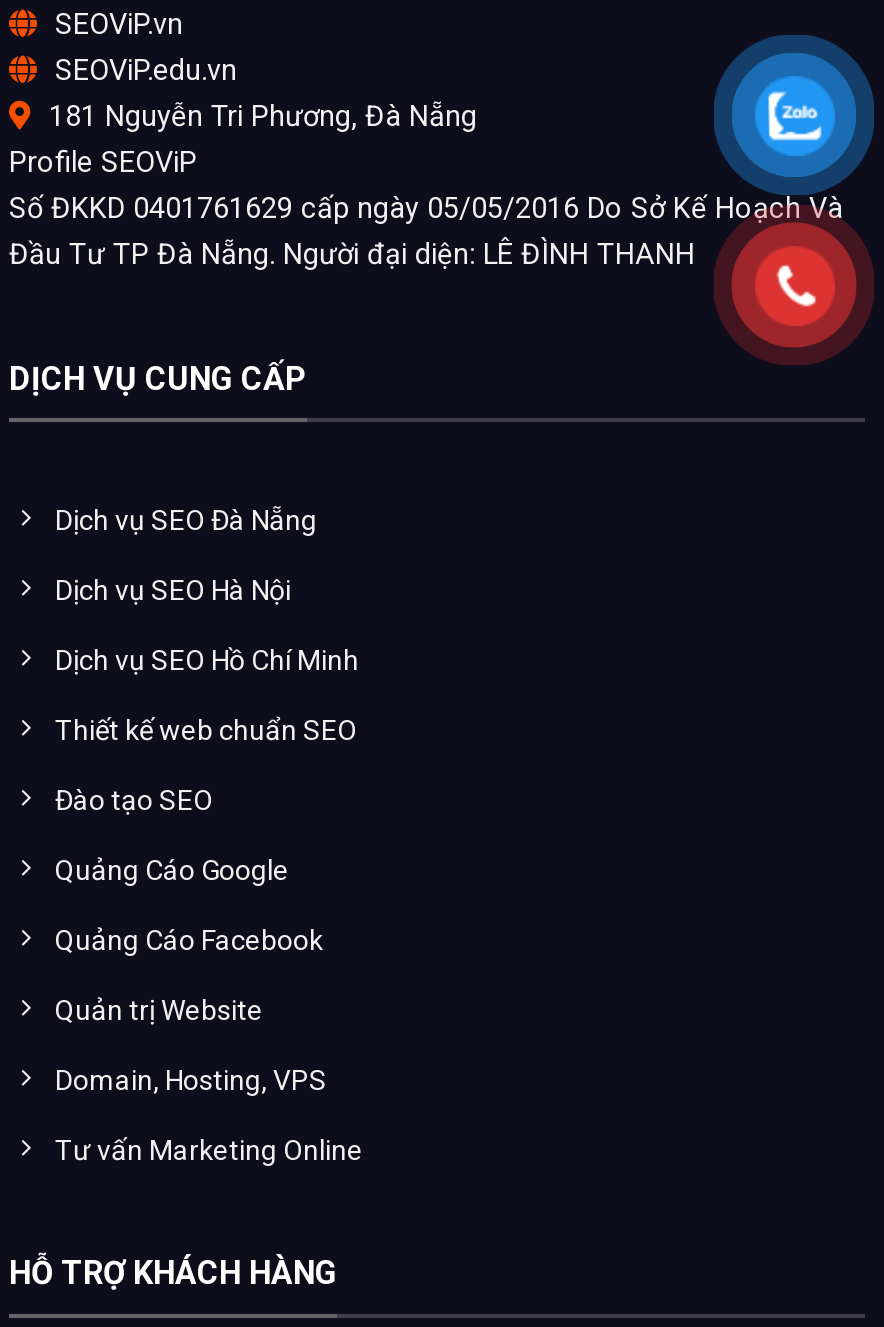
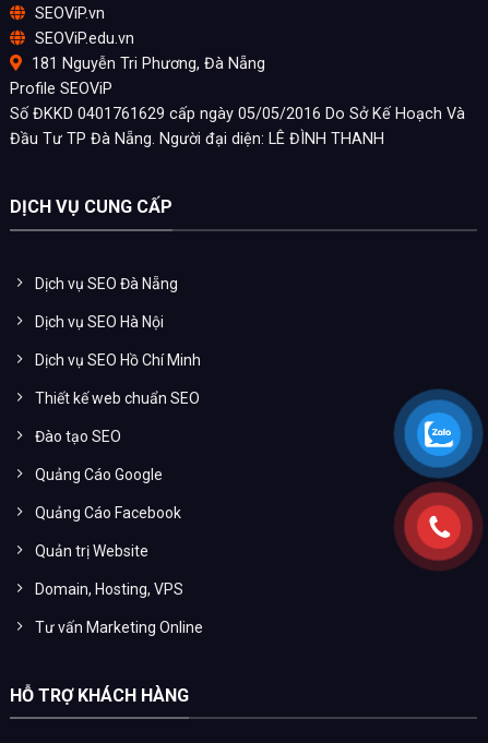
[713,34,875,188] [image] -> none
[713,226,875,366] [image] -> none
none -> [393,388,484,572] [image]

